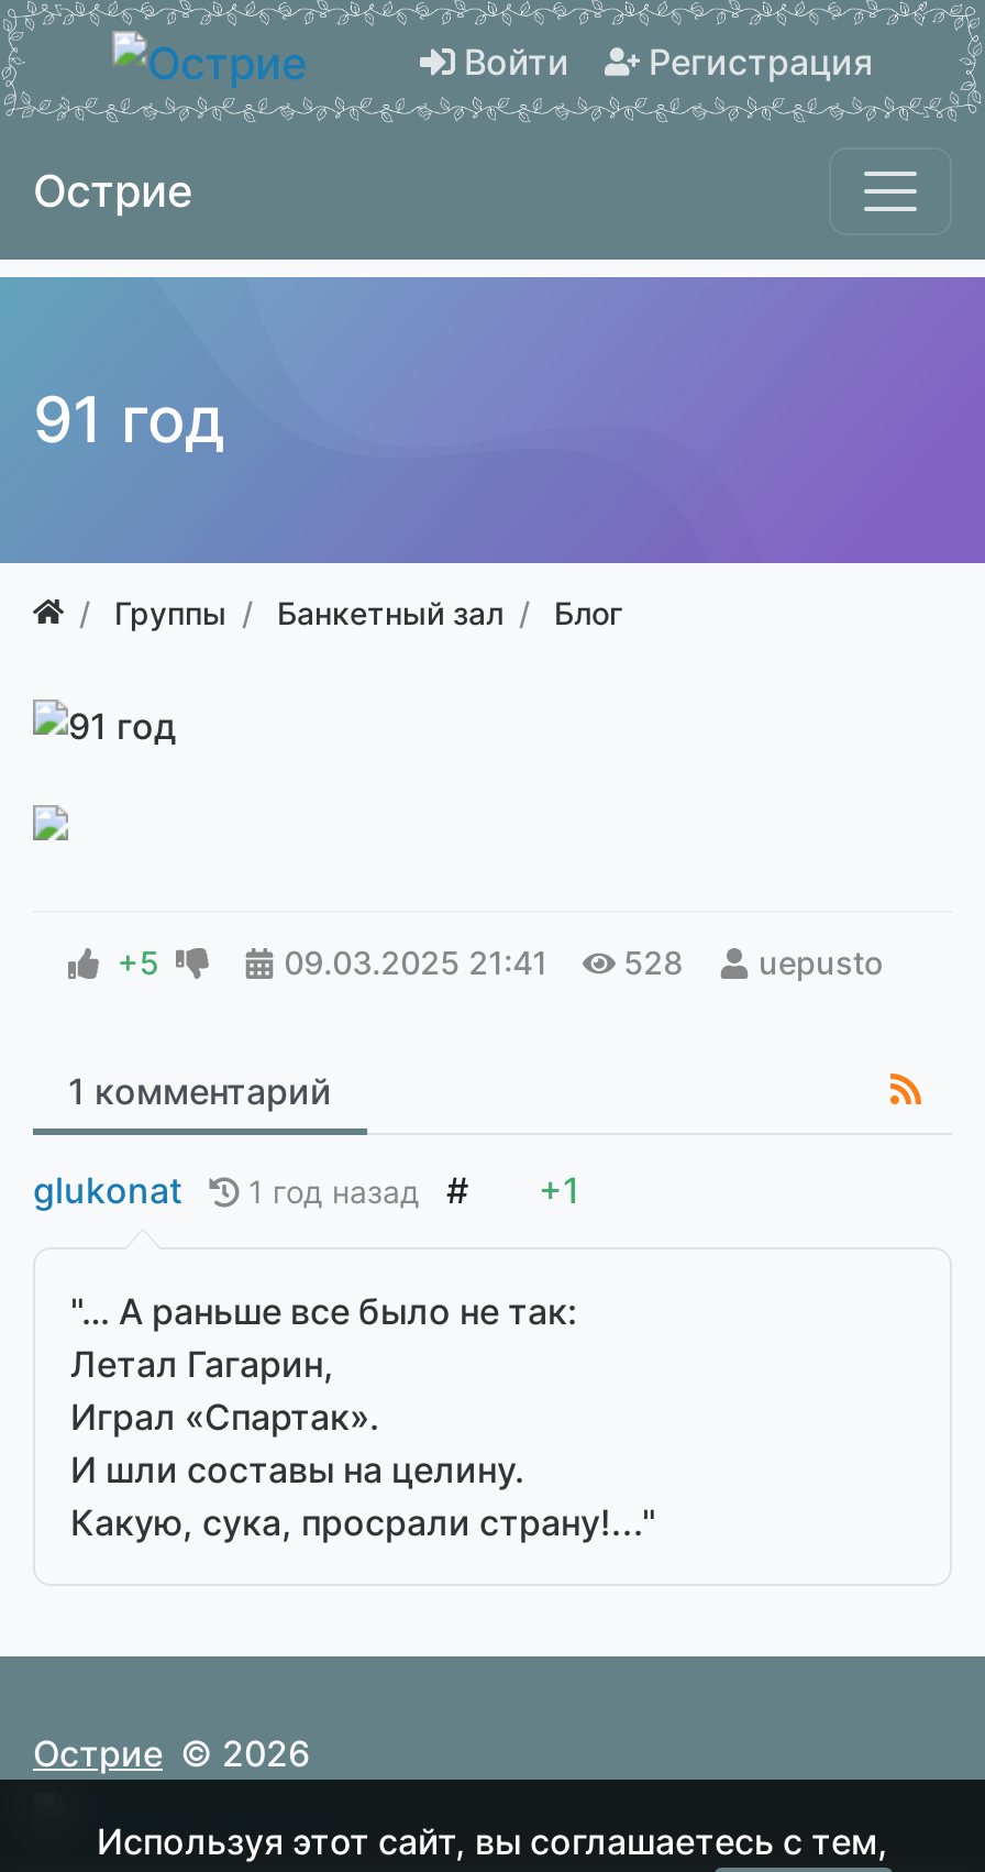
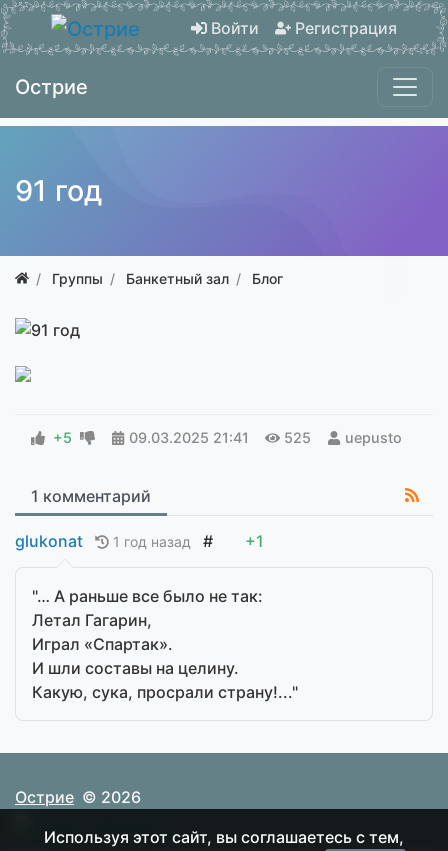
[284,944,683,982] 09.03.2025 21:41 528 -> [129,429,311,446] 09.03.2025 21:41 525

